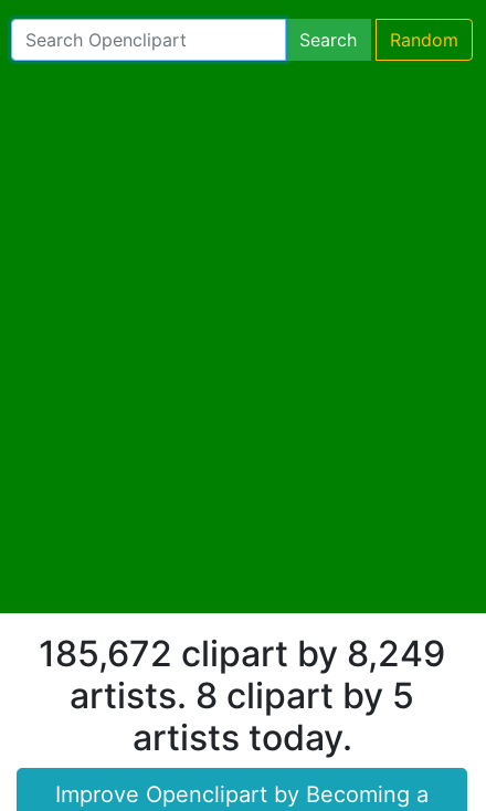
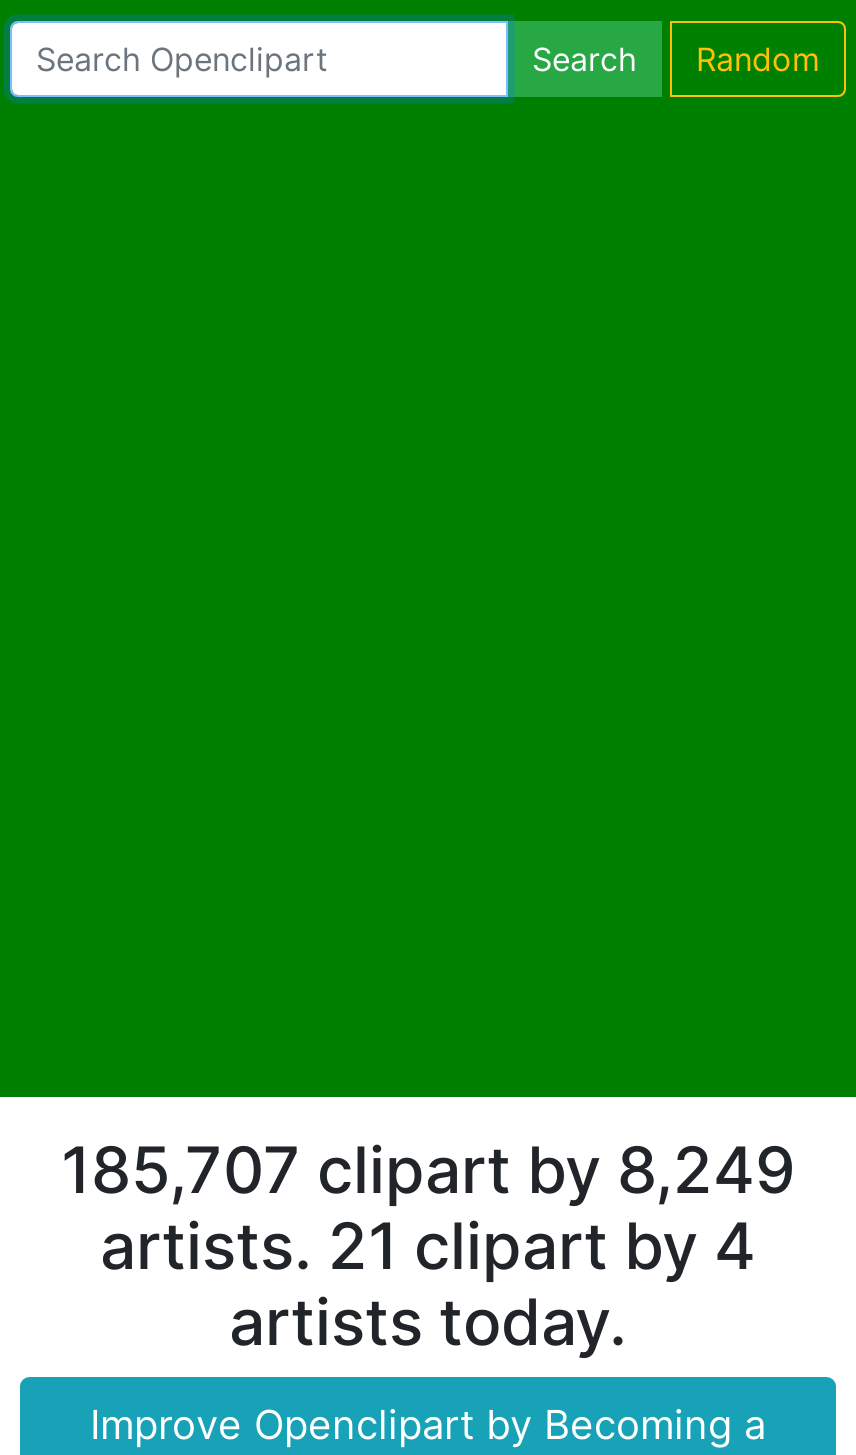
[39,631,445,675] 185,672 clipart by 8,249 -> [61,1130,795,1208] 185,707 clipart by 8,249
[70,673,414,717] artists. 8 clipart by 5 -> [100,1206,756,1284] artists. 21 clipart by 4

